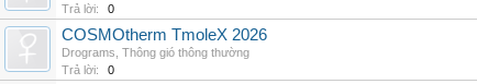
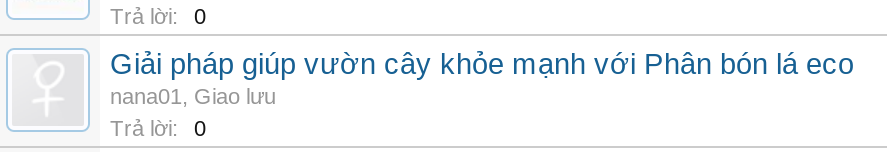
[62,26,267,59] COSMOtherm TmoleX 2026 | Drograms, Thông gió thông thường -> [110,48,854,108] Giải pháp giúp vườn cây khỏe mạnh với Phân bón lá eco | nana01, Giao lưu

